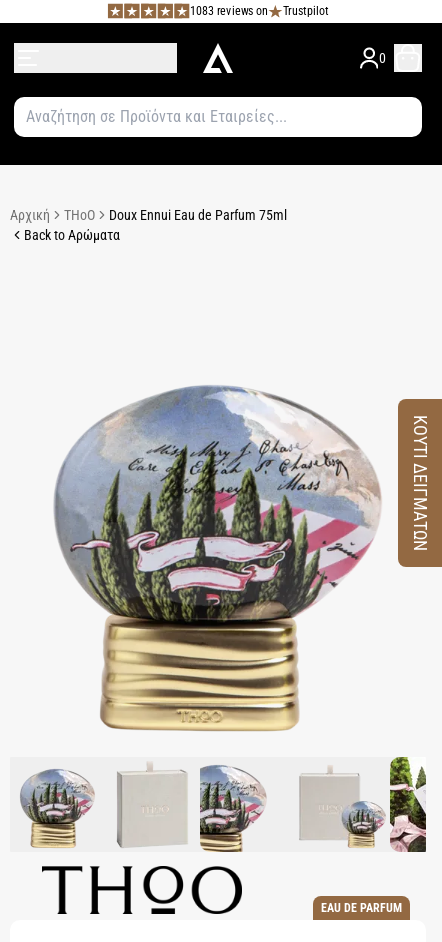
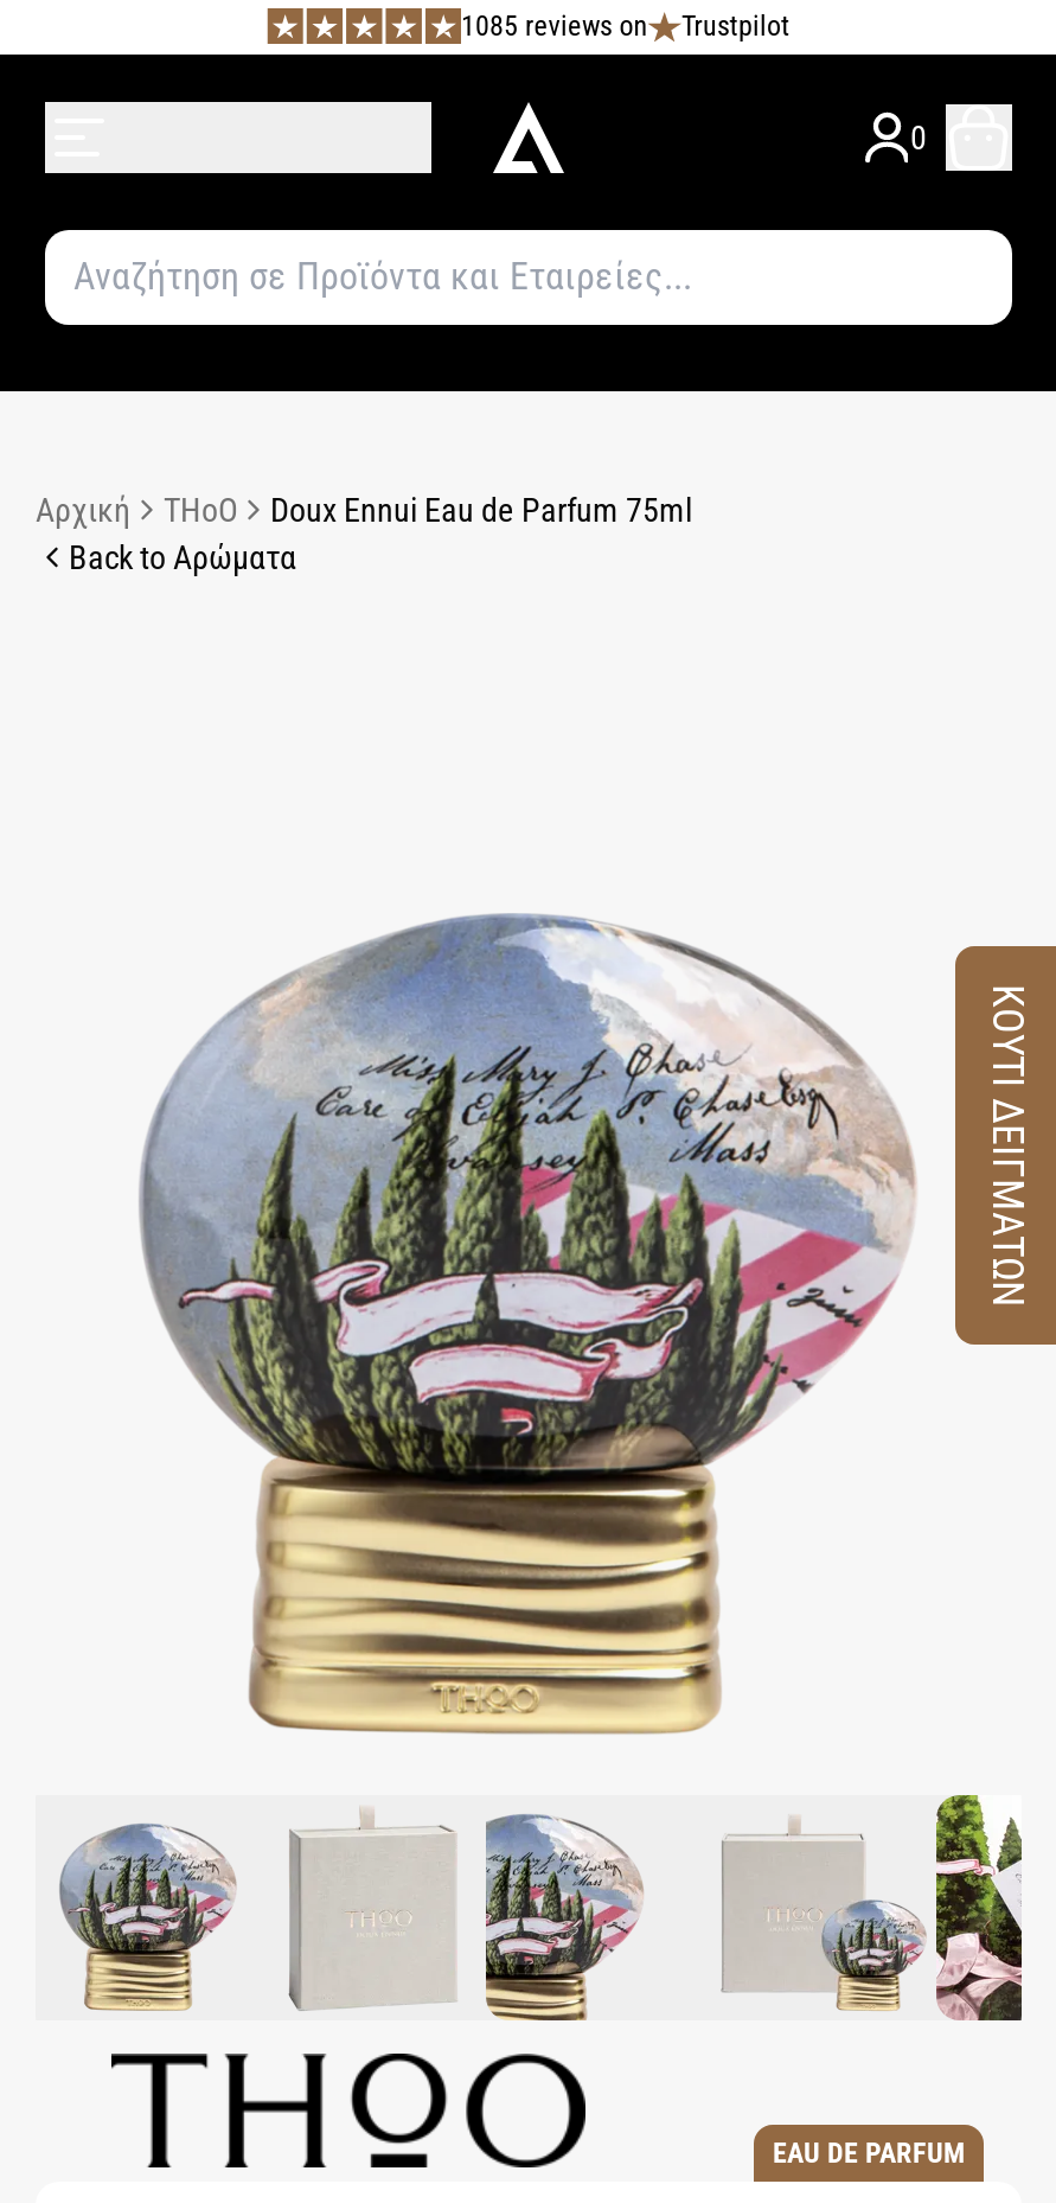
[189,3,328,18] 1083 reviews on Trustpilot -> [461,8,790,42] 1085 reviews on Trustpilot

